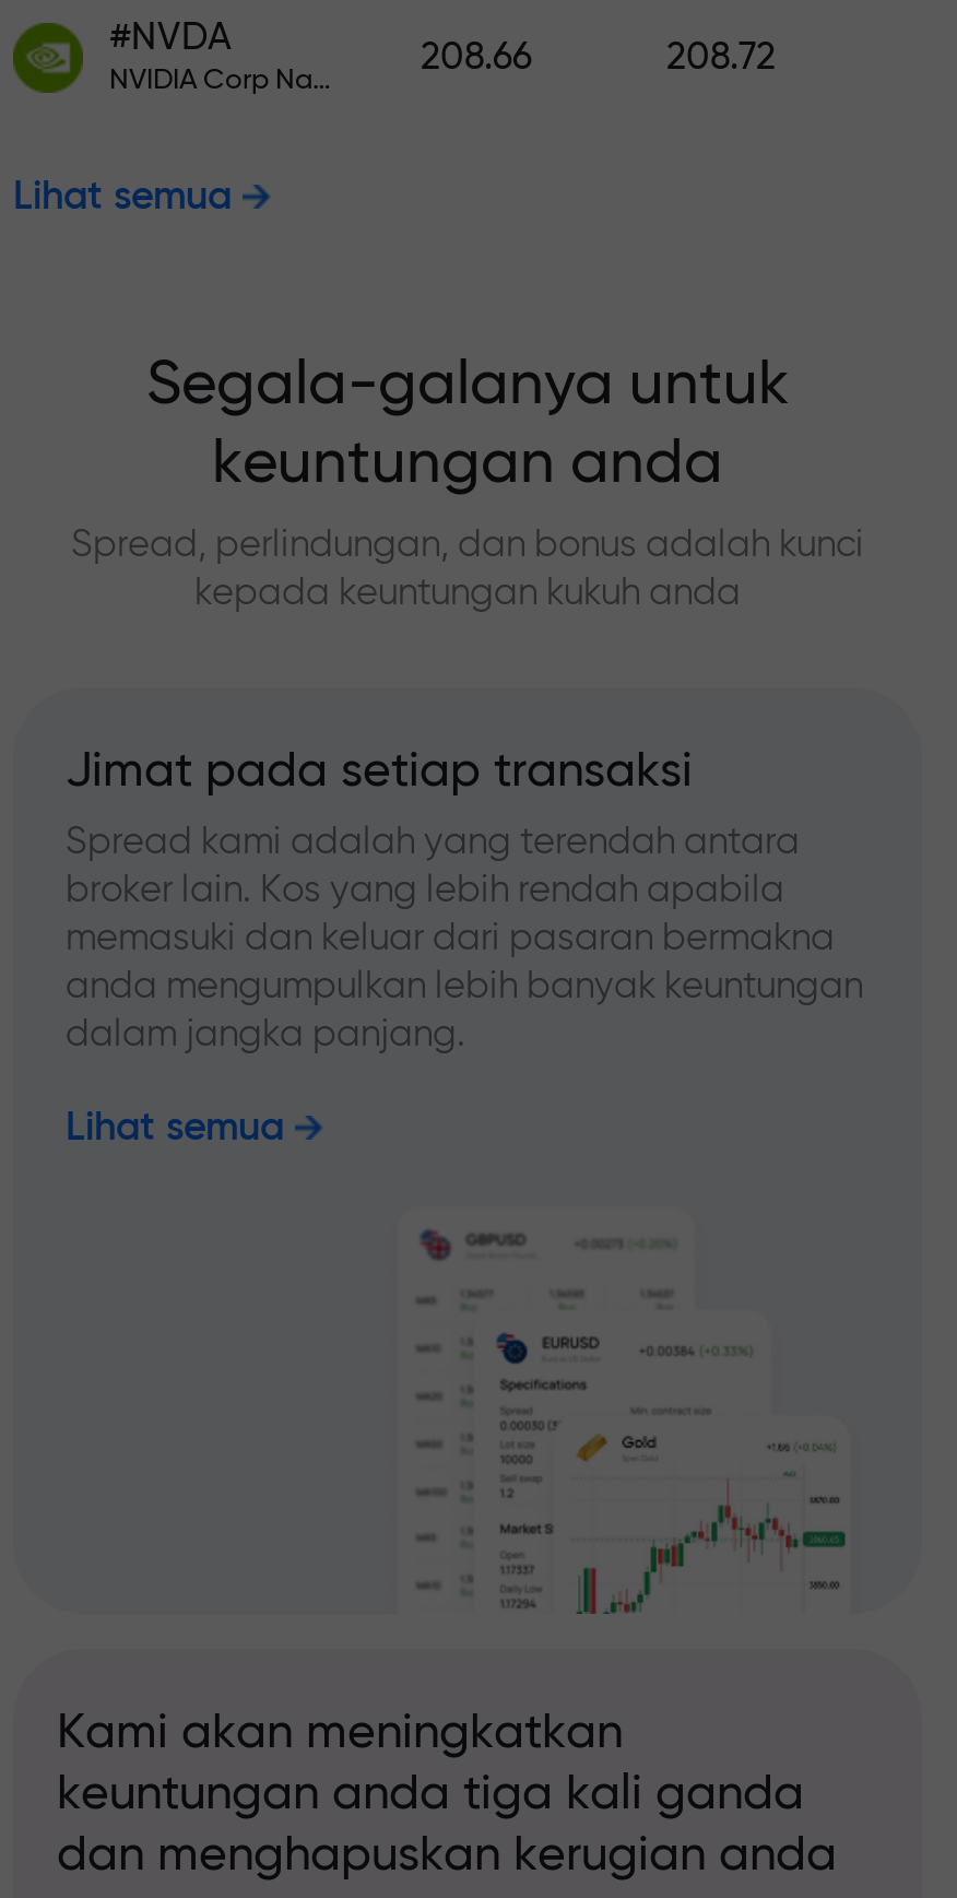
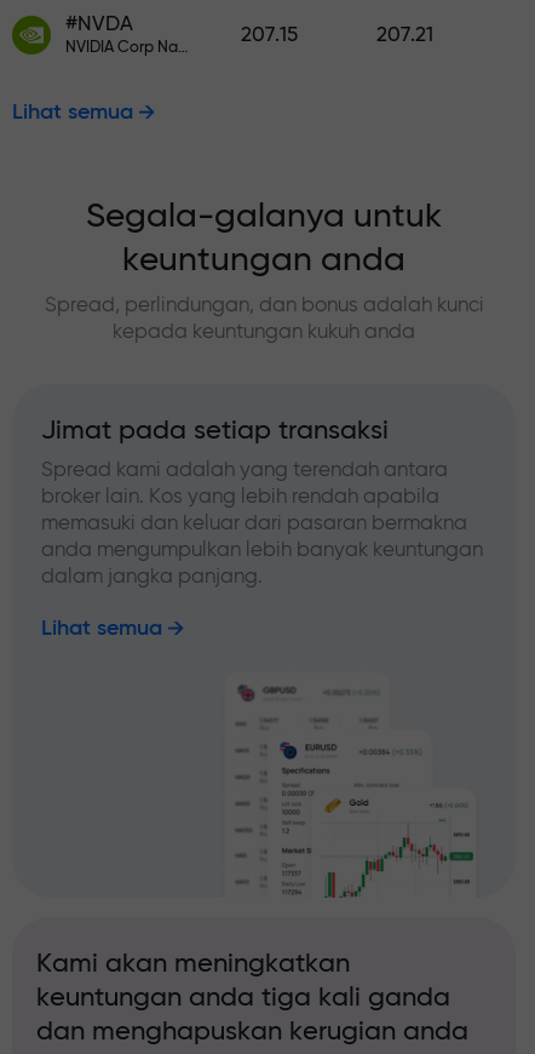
[421,38,532,75] 208.66 -> [240,24,297,45] 207.15
[666,38,776,75] 208.72 -> [376,24,433,45] 207.21

